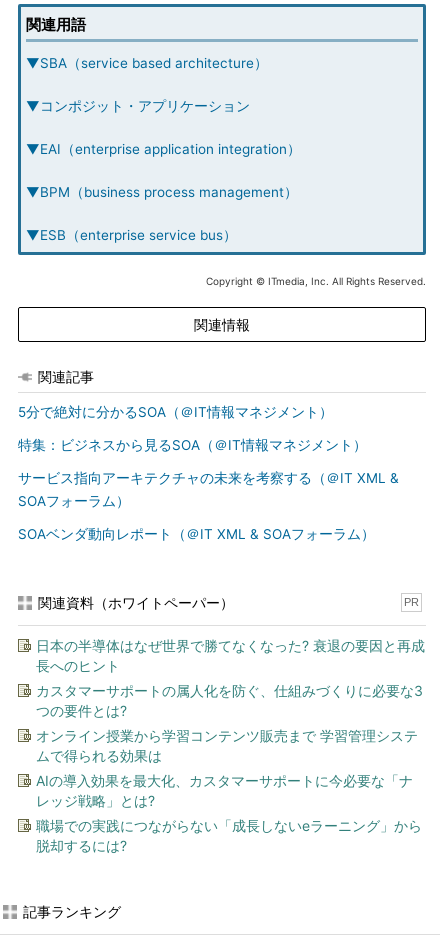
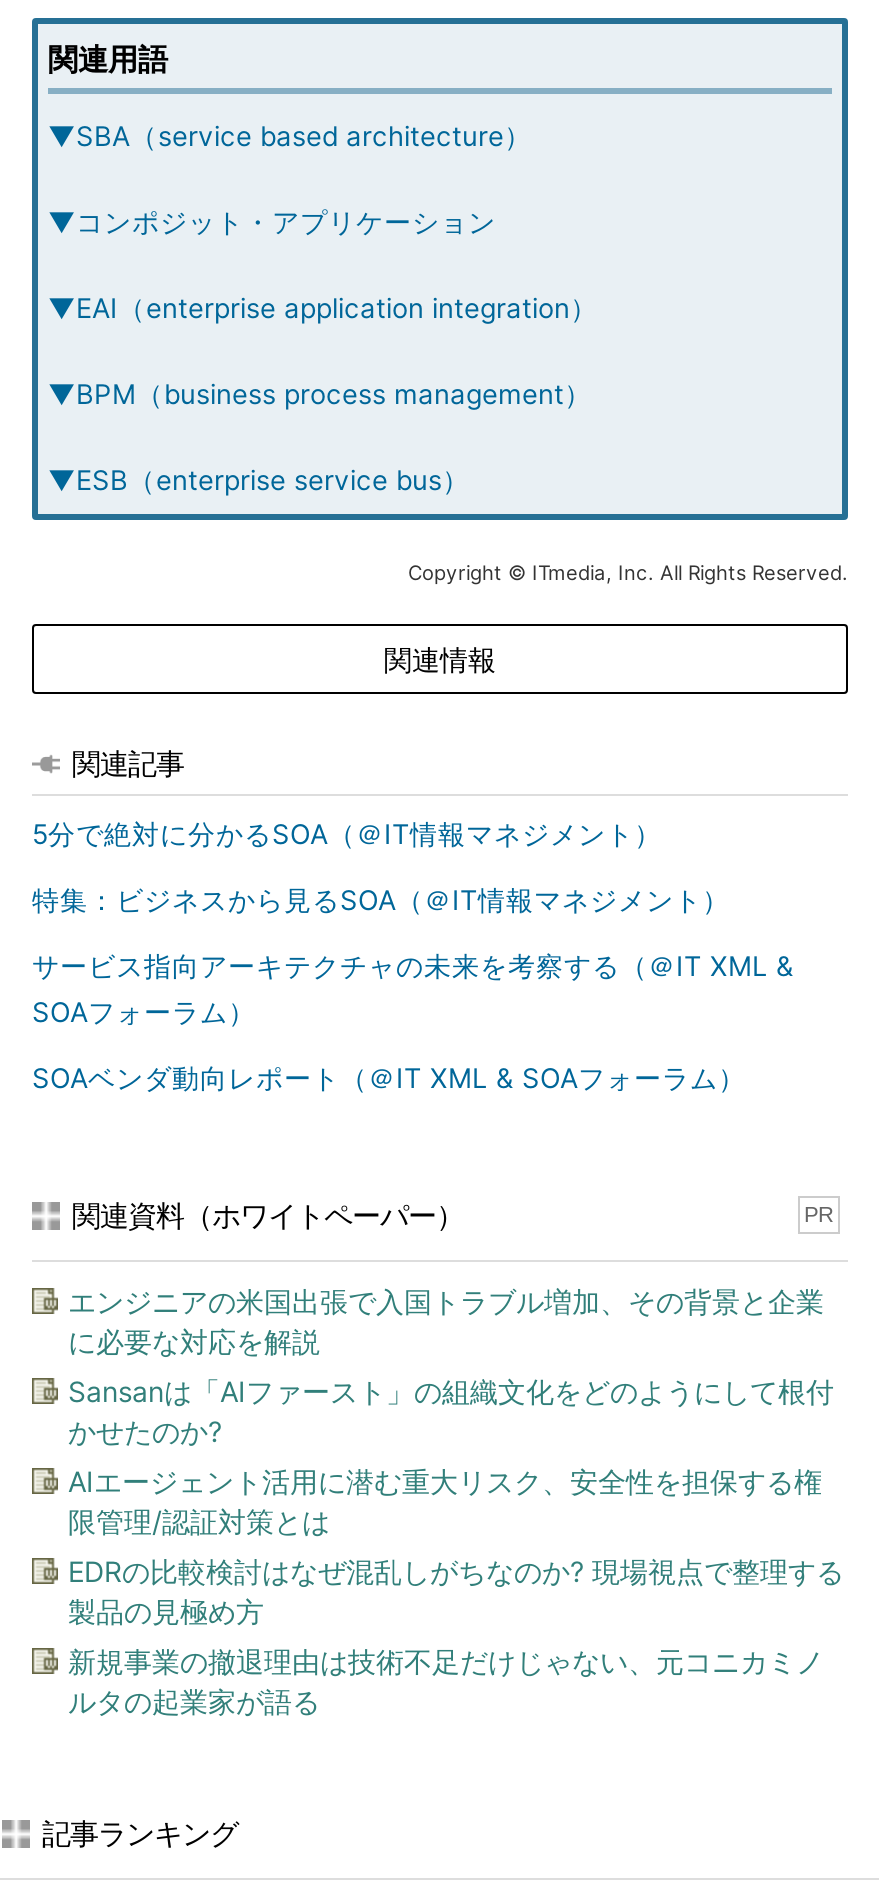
[36,637,425,674] 日本の半導体はなぜ世界で勝てなくなった? 衰退の要因と再成 | 長へのヒント -> [68,1284,824,1358] エンジニアの米国出張で入国トラブル増加、その背景と企業 | に必要な対応を解説
[36,682,423,719] カスタマーサポートの属人化を防ぐ、仕組みづくりに必要な3 | つの要件とは? -> [68,1374,834,1448] Sansanは「AIファースト」の組織文化をどのようにして根付 | かせたのか?
[36,727,418,764] オンライン授業から学習コンテンツ販売まで 学習管理システ | ムで得られる効果は -> [68,1464,822,1538] AIエージェント活用に潜む重大リスク、安全性を担保する権 | 限管理/認証対策とは
[36,772,413,809] AIの導入効果を最大化、カスタマーサポートに今必要な「ナ | レッジ戦略」とは? -> [68,1554,844,1628] EDRの比較検討はなぜ混乱しがちなのか? 現場視点で整理する | 製品の見極め方
[36,817,422,854] 職場での実践につながらない「成長しないeラーニング」から | 脱却するには? -> [68,1644,824,1718] 新規事業の撤退理由は技術不足だけじゃない、元コニカミノ | ルタの起業家が語る

